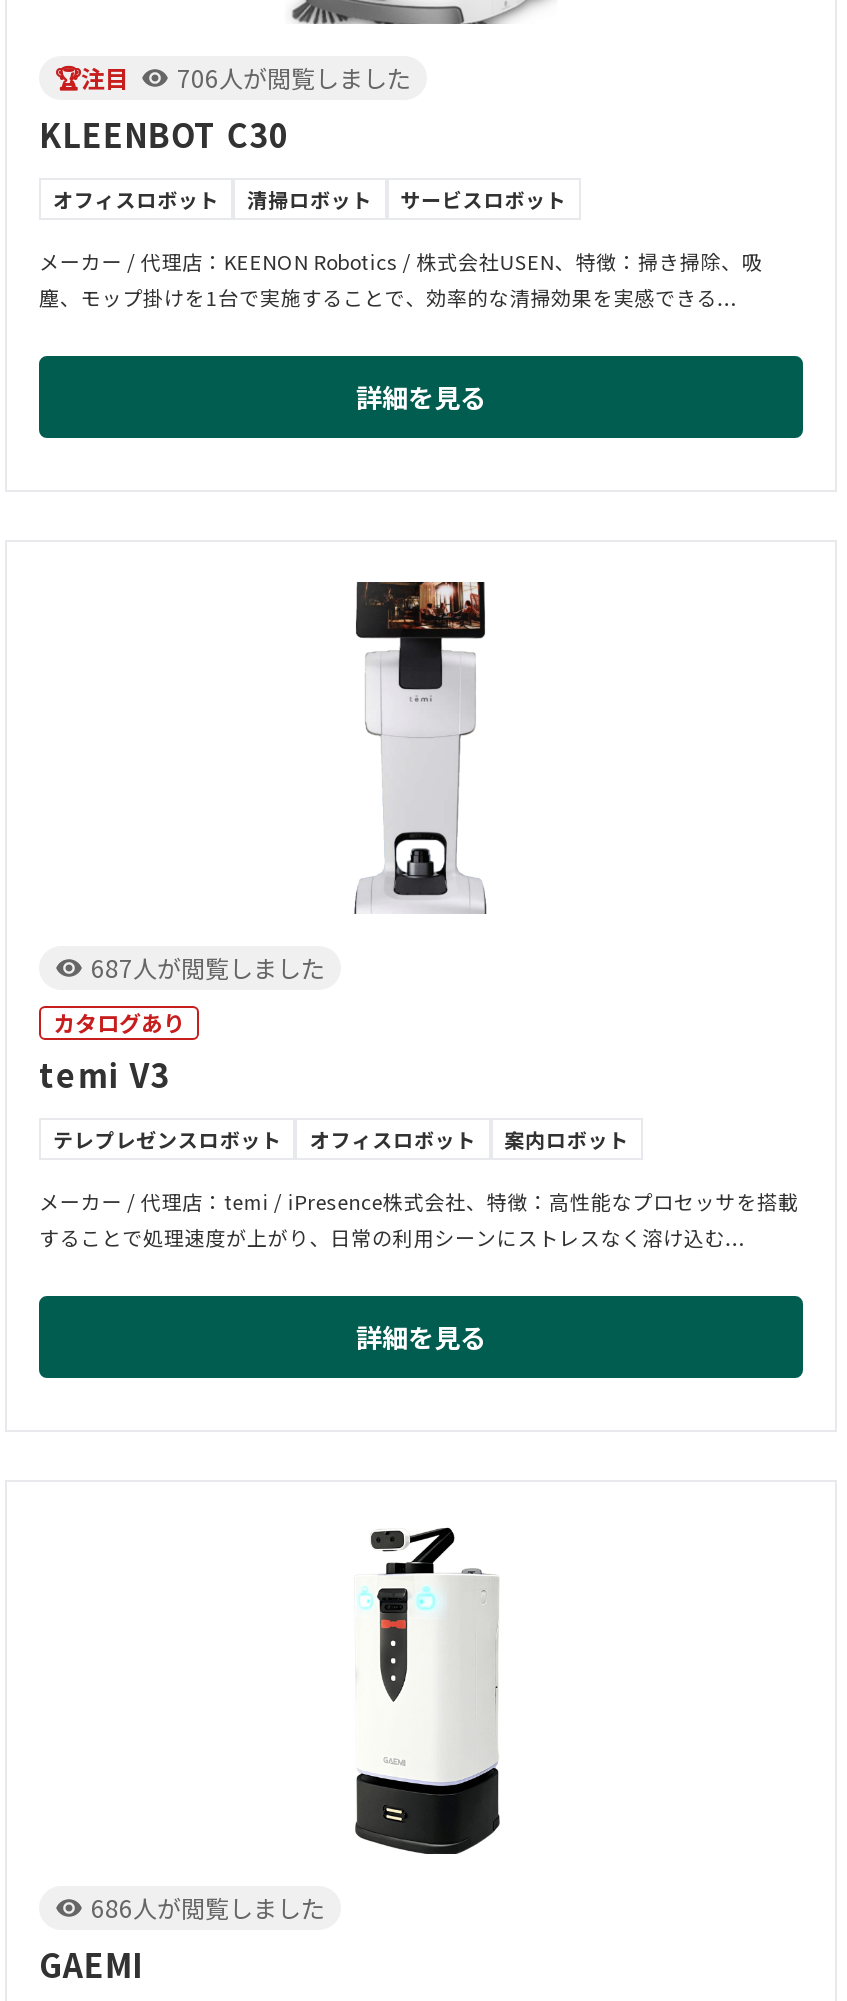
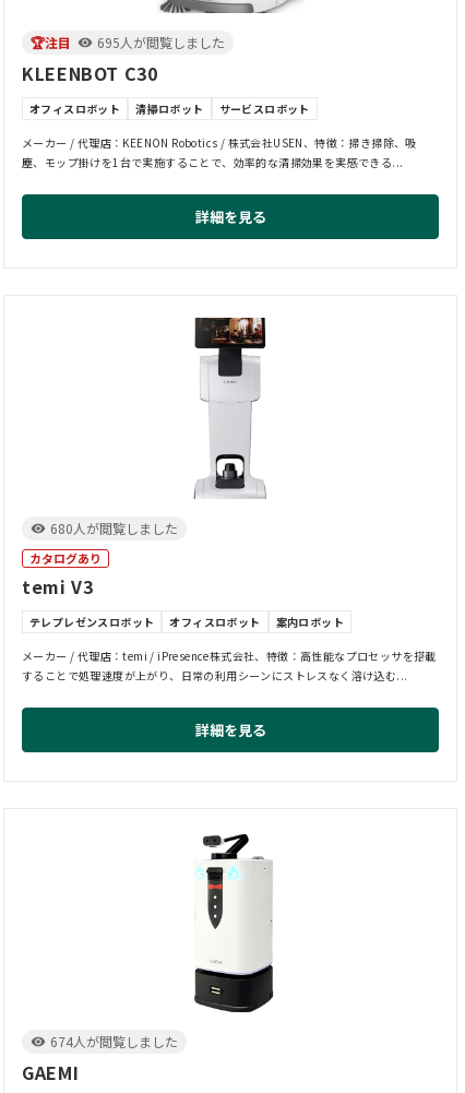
[177,61,411,95] 706人が閲覧しました -> [97,33,225,52] 695人が閲覧しました
[91,951,325,985] 687人が閲覧しました -> [50,519,178,538] 680人が閲覧しました
[91,1891,325,1925] 686人が閲覧しました -> [50,1032,178,1051] 674人が閲覧しました

